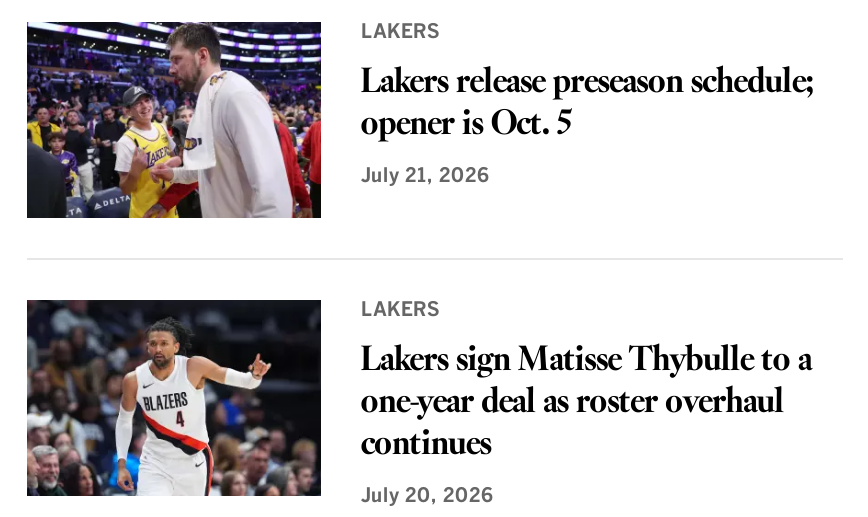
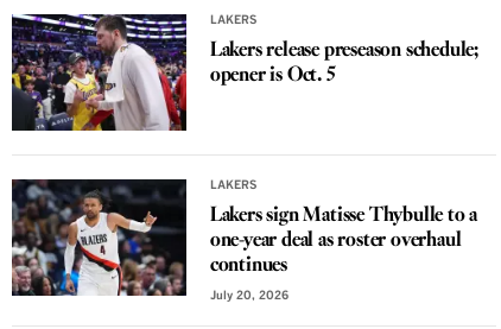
[361,166,489,186] July 21, 2026 -> none

